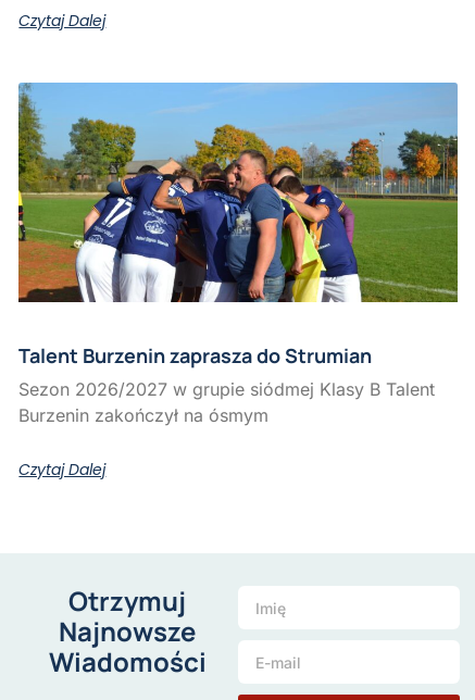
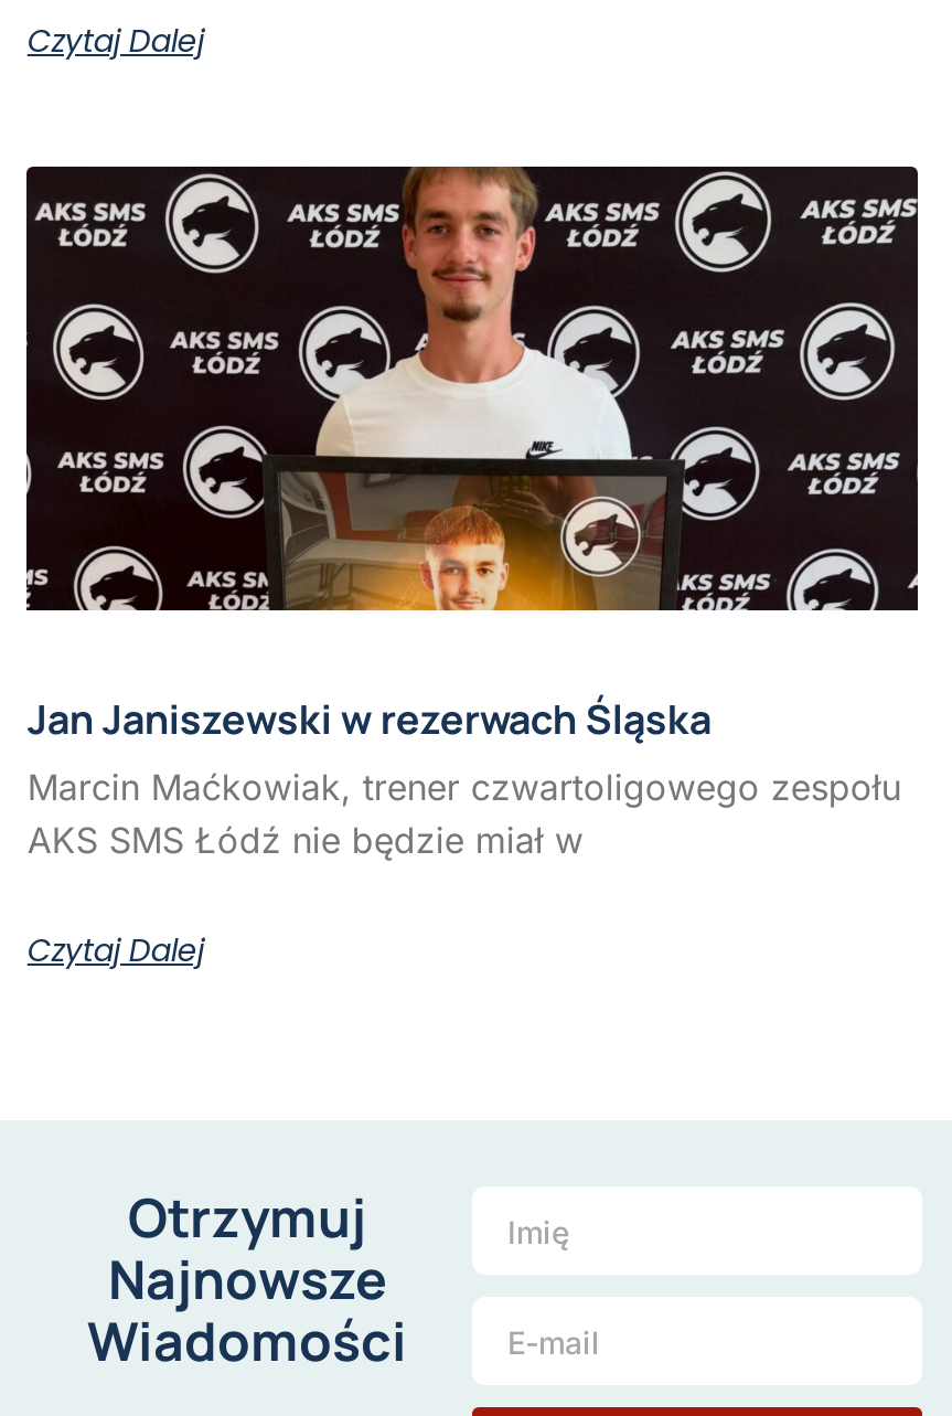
[17,82,459,426] [image] | Talent Burzenin zaprasza do Strumian | Sezon 2026/2027 w grupie siódmej Klasy B Talent | Burzenin zakończył na ósmym -> [24,164,920,862] [image] | Jan Janiszewski w rezerwach Śląska | Marcin Maćkowiak, trener czwartoligowego zespołu | AKS SMS Łódź nie będzie miał w

